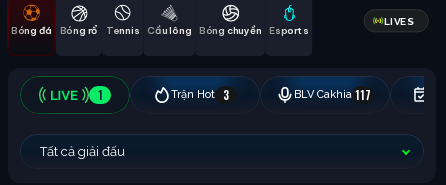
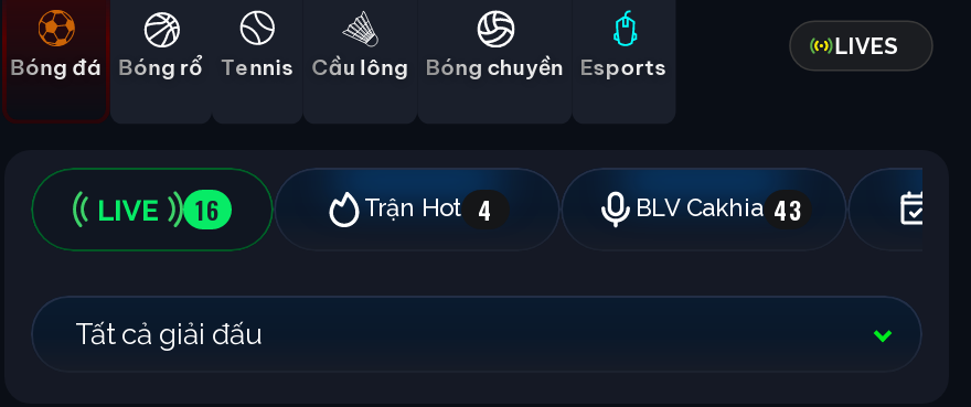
[97,86,371,102] 1 | Trận Hot | 3 | BLV Cakhia 117 -> [195,191,802,226] 16 | Trận Hot 4 | BLV Cakhia 43

